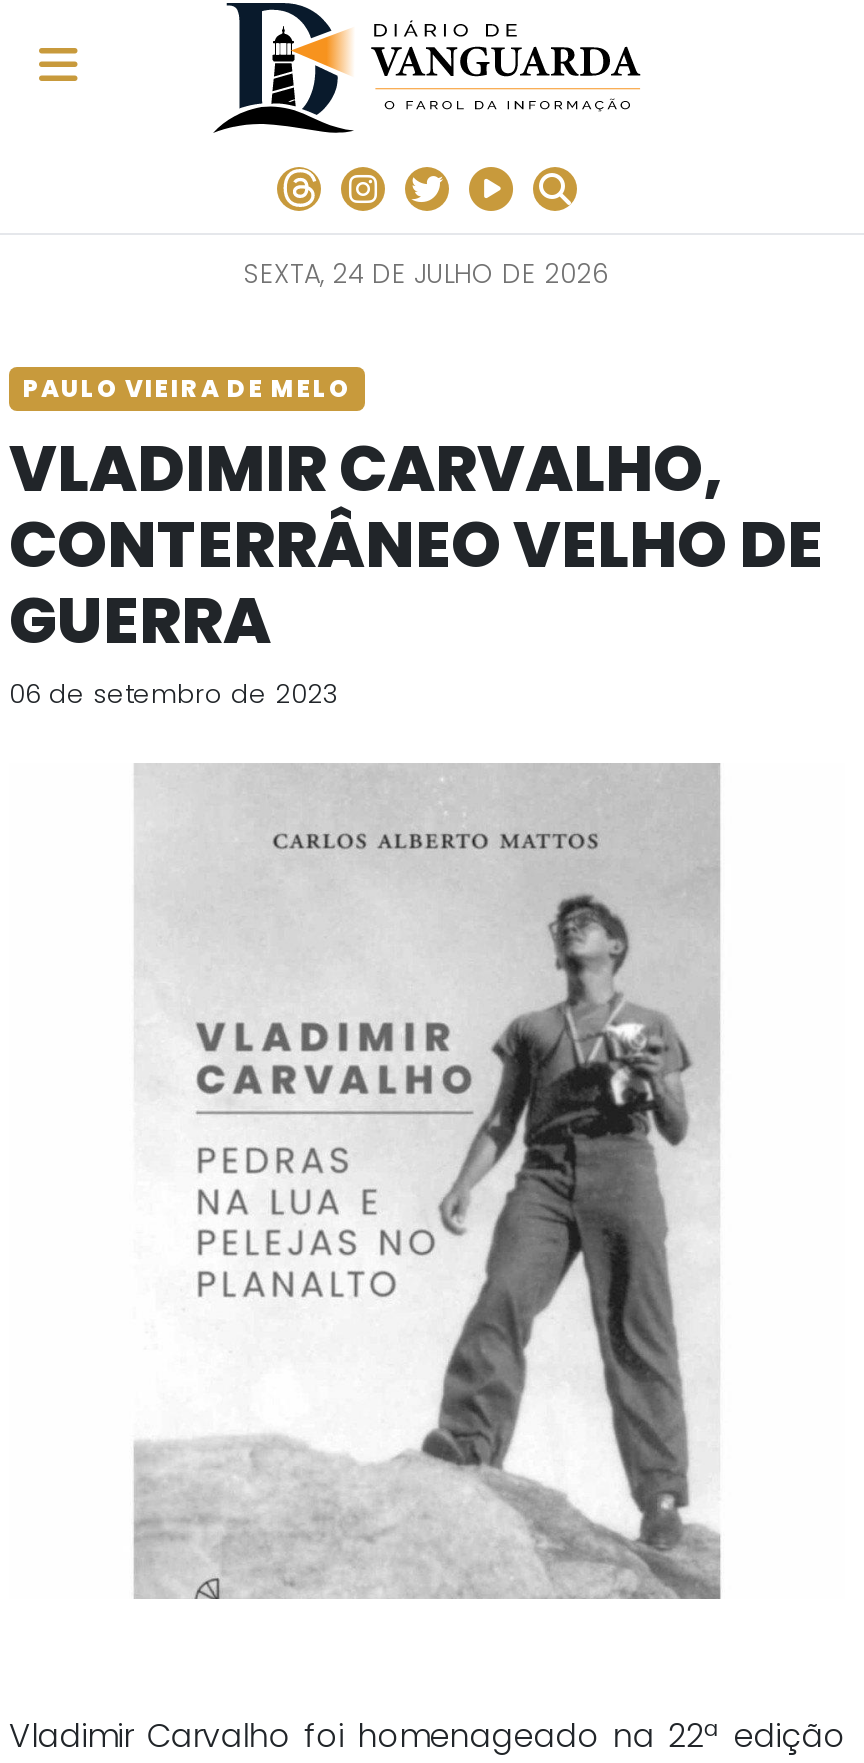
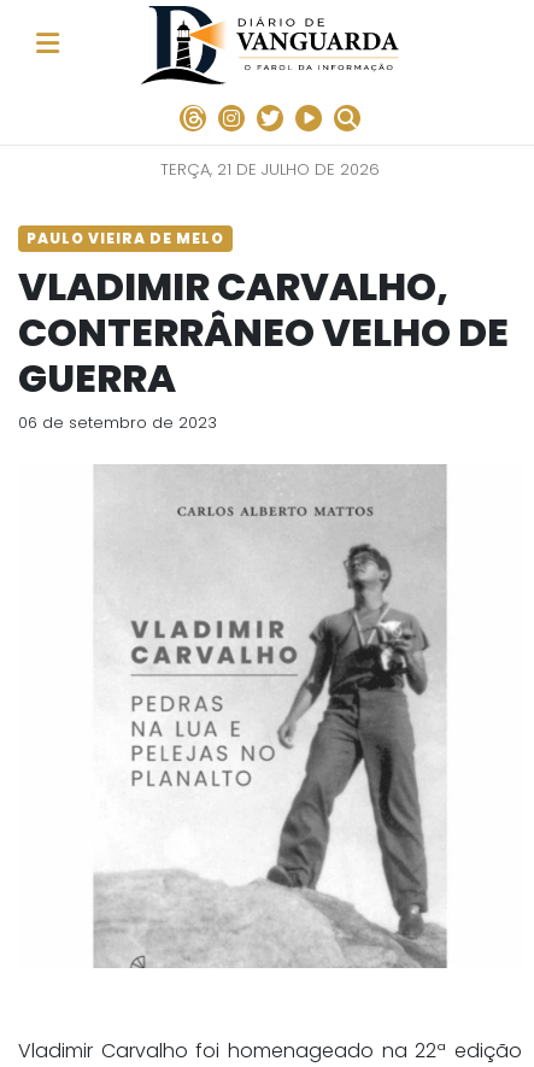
[244,255,610,293] SEXTA, 24 DE JULHO DE 2026 -> [160,158,380,181] TERÇA, 21 DE JULHO DE 2026

